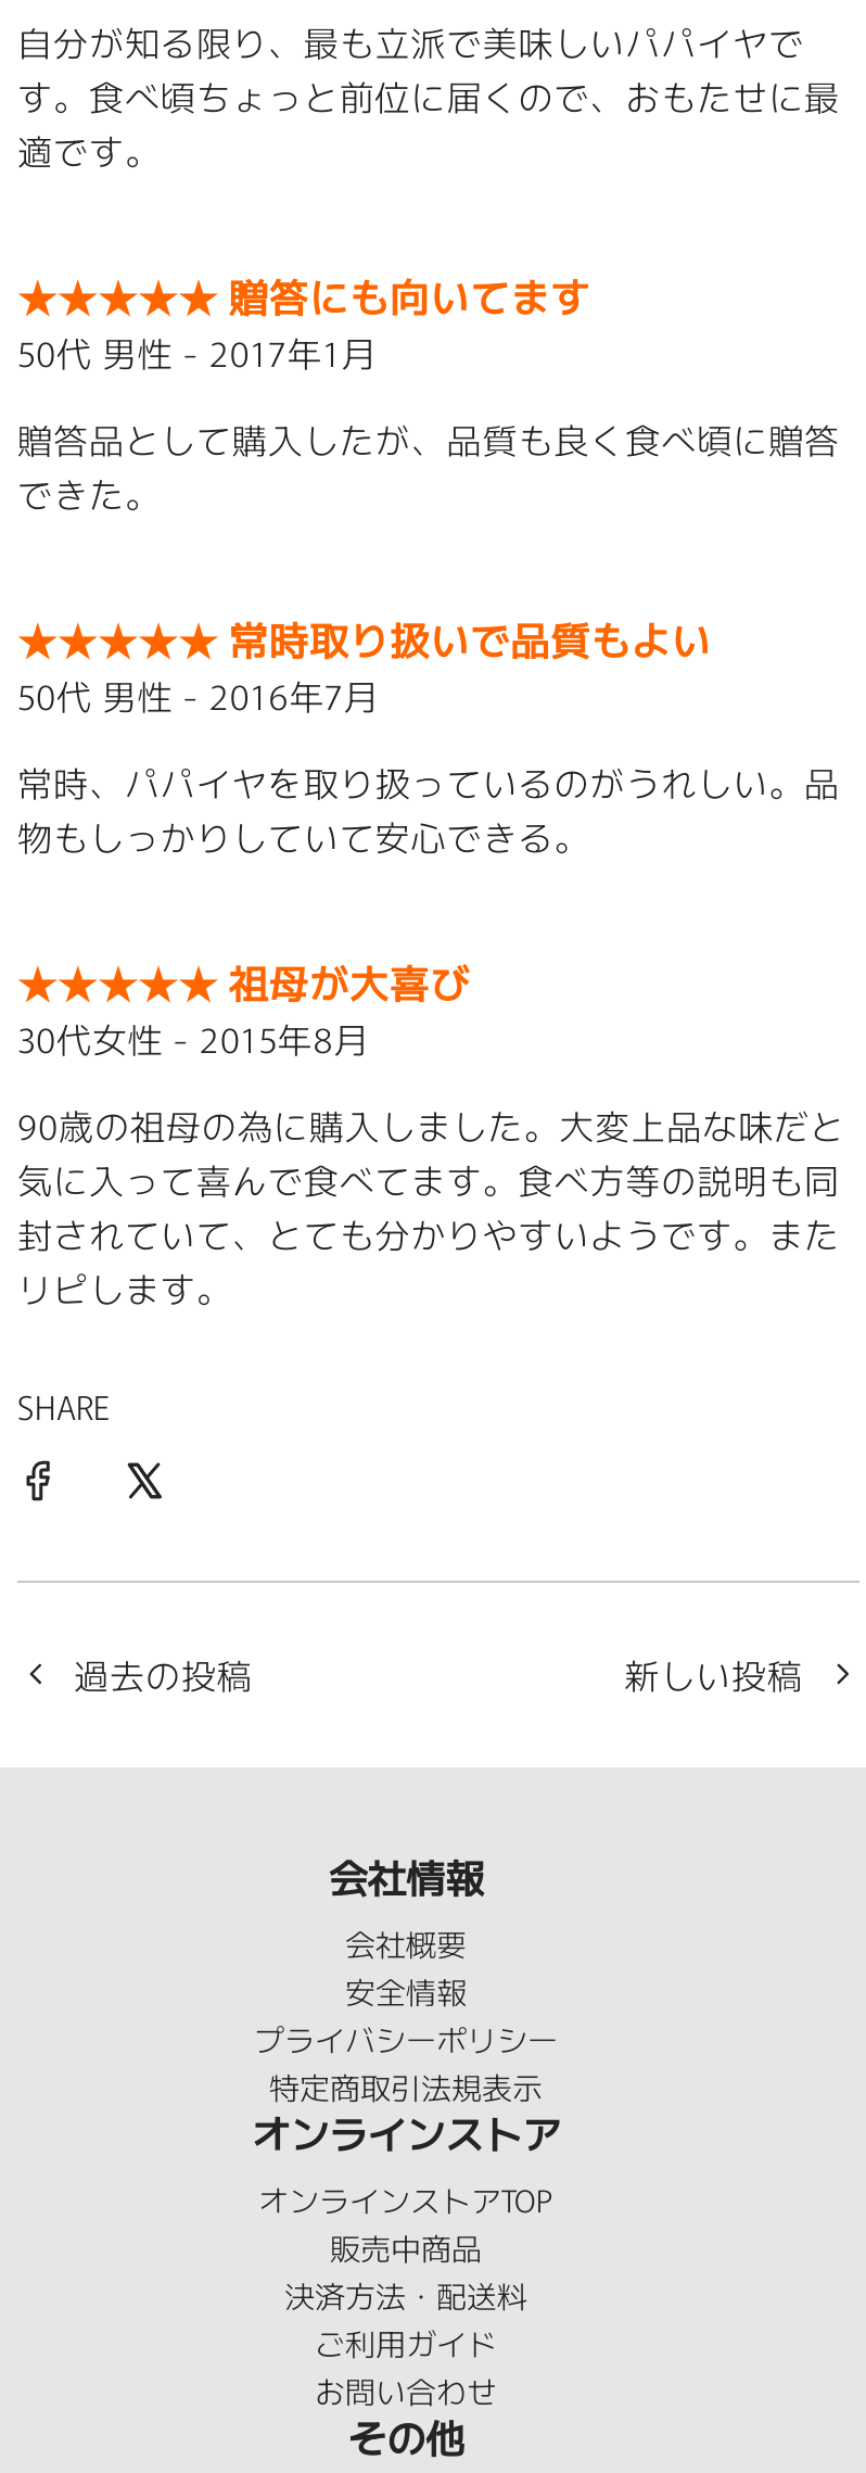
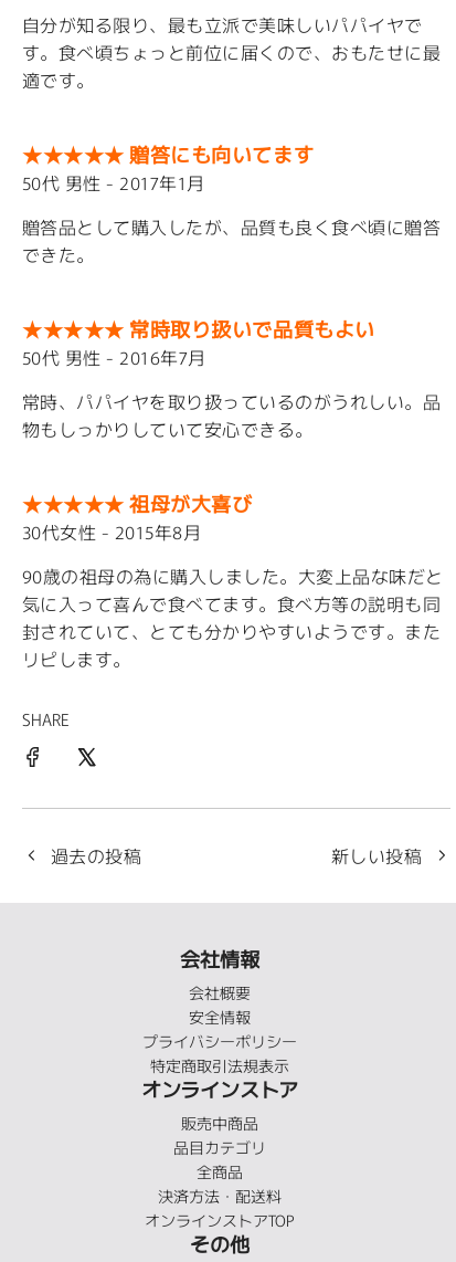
moved [258,2177,553,2220] -> [145,1208,295,1231]: オンラインストアTOP
moved [330,2224,482,2268] -> [181,1111,258,1133]: 販売中商品
moved [284,2272,527,2316] -> [158,1184,282,1206]: 決済方法・配送料
none -> [173,1135,266,1182] 品目カテゴリ | 全商品
[315,2320,497,2411] ご利用ガイド | お問い合わせ -> none

